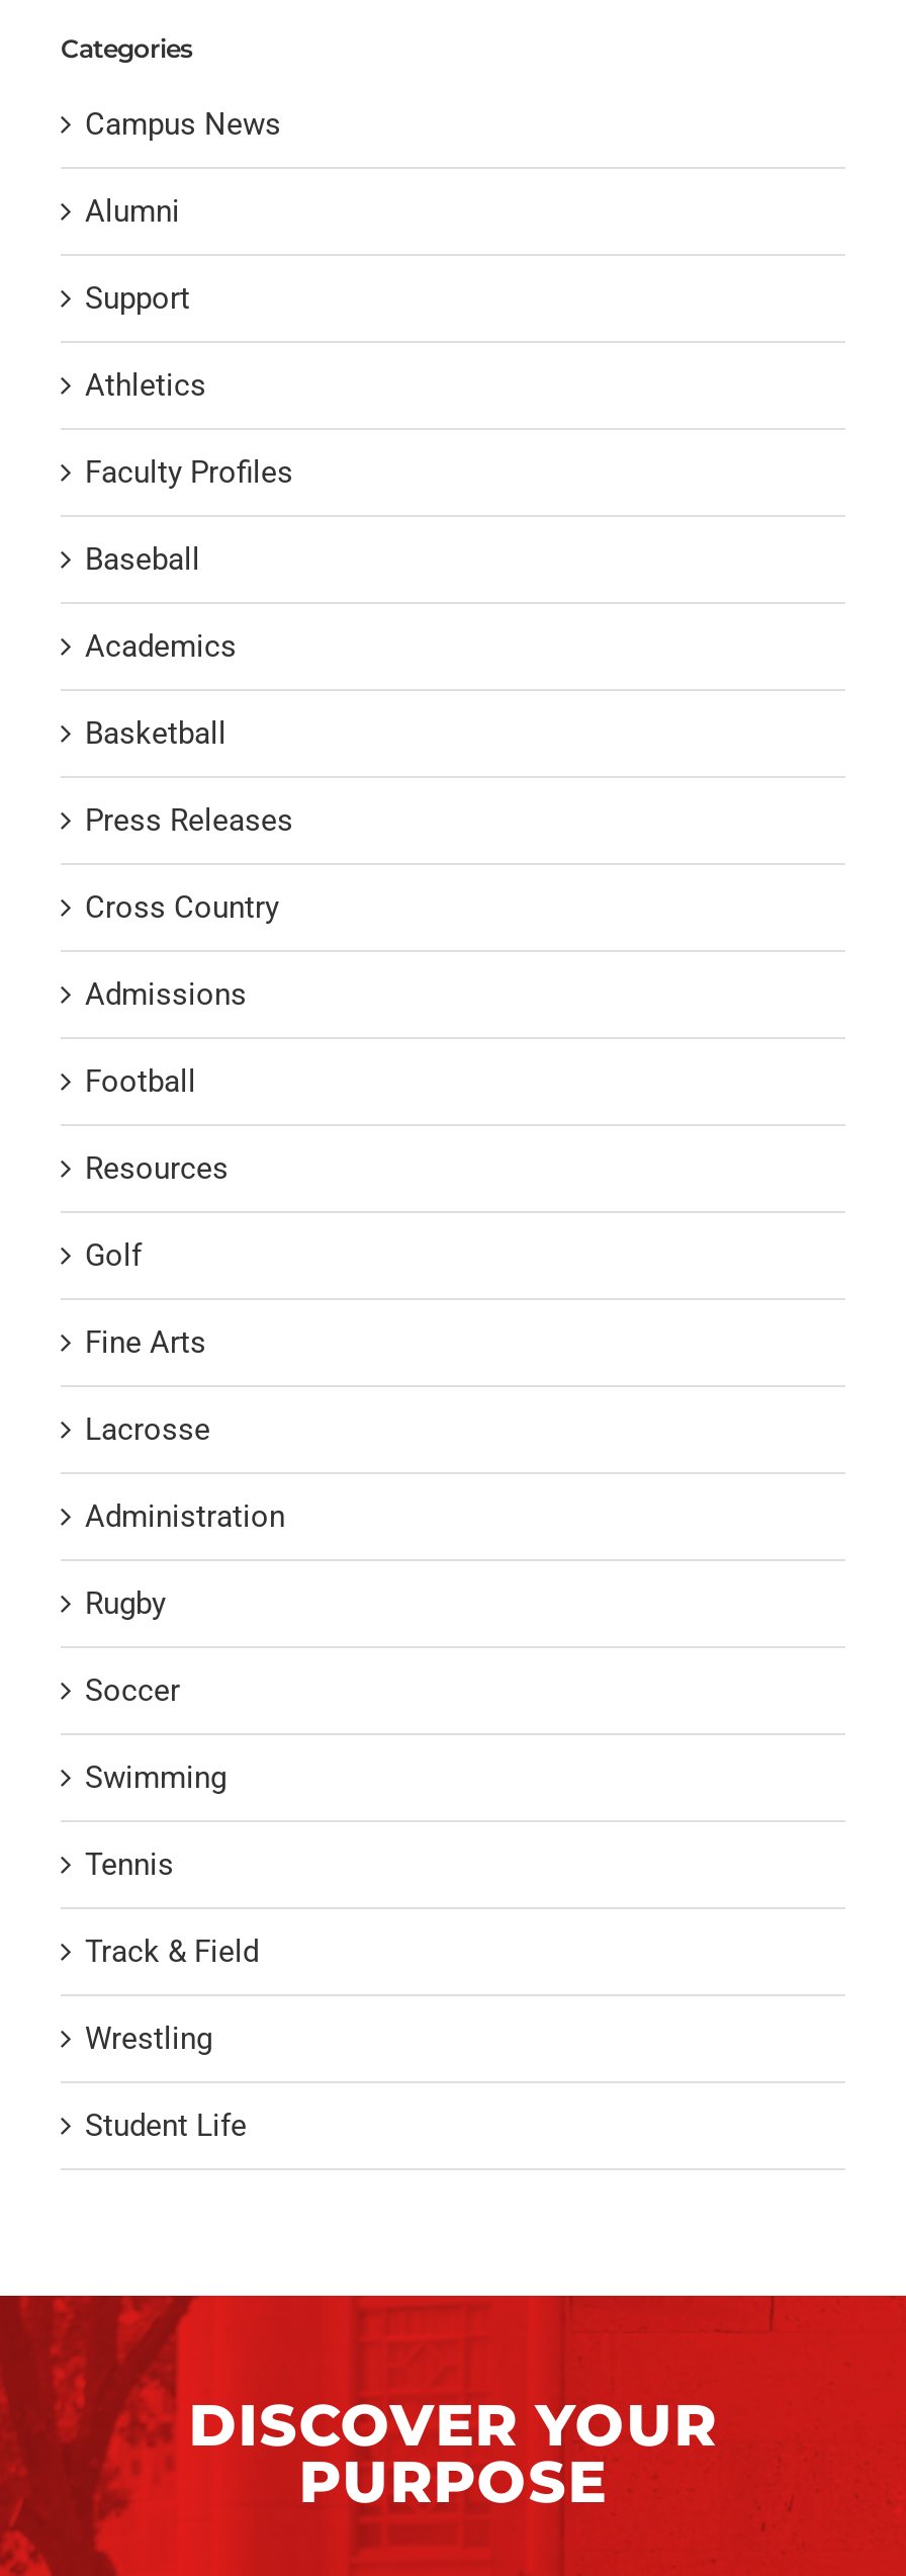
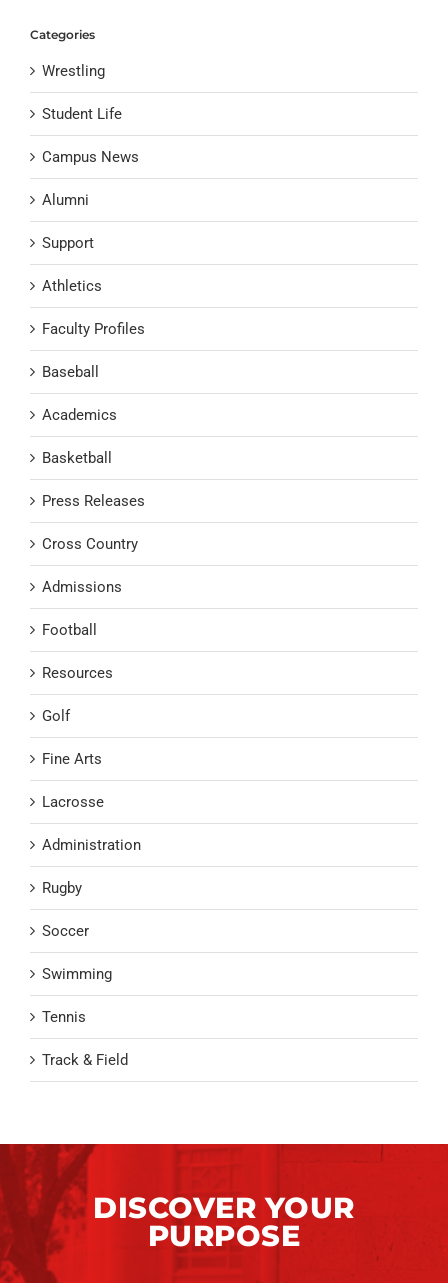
moved [85,105,293,1969] -> [42,148,145,1069]: Campus News | Alumni | Support | ... | Tennis | Track & Field
moved [85,2019,247,2143] -> [42,62,122,123]: Wrestling | Student Life

